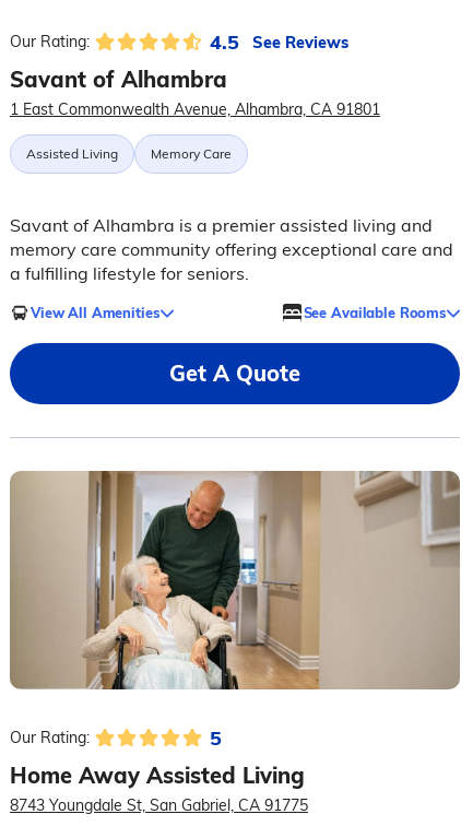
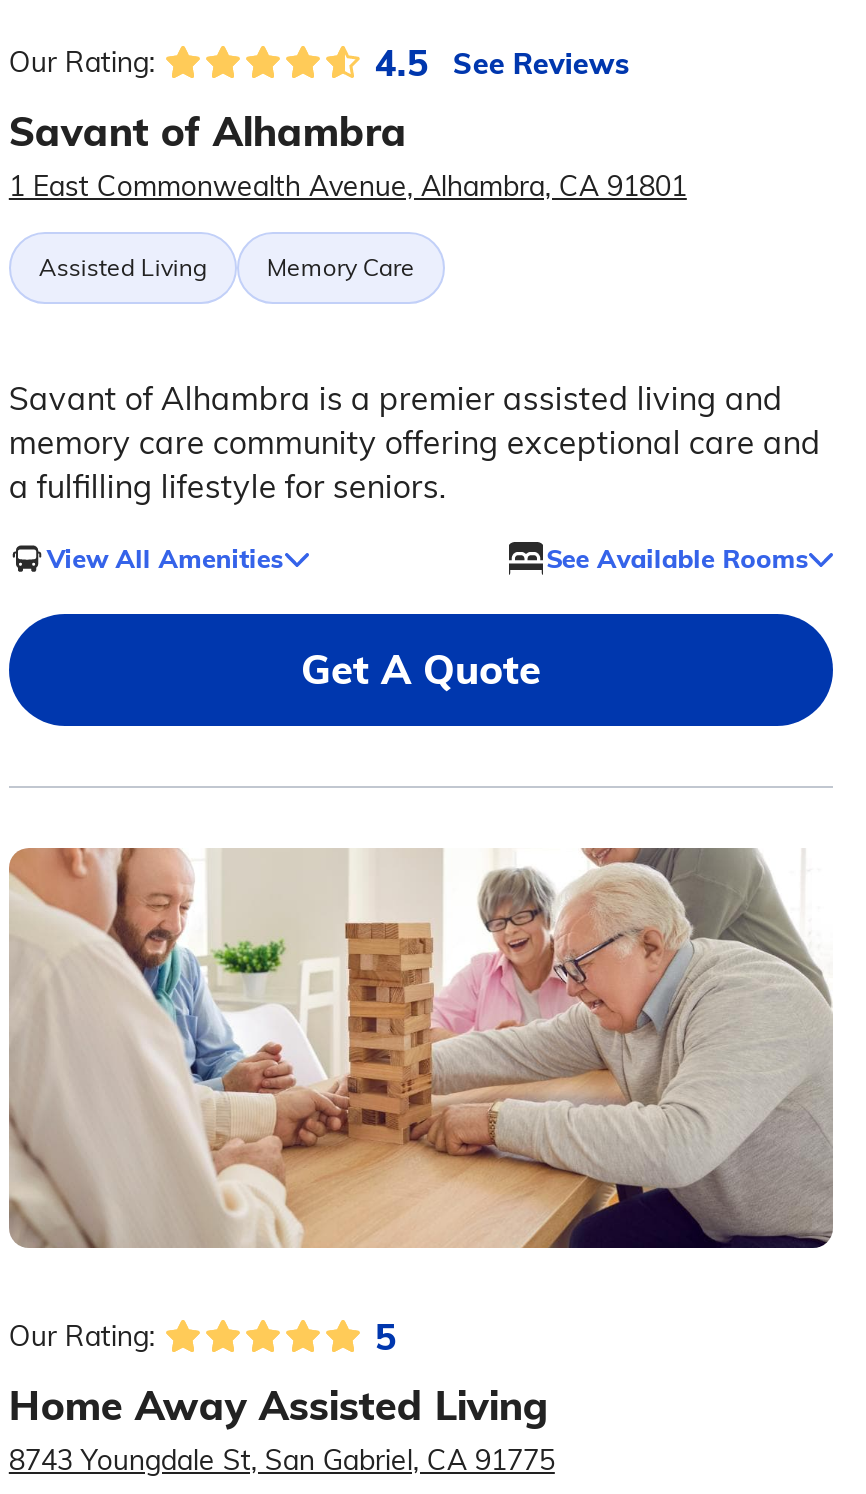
[10,470,461,691] [image] -> [11,848,833,1250] [image]

